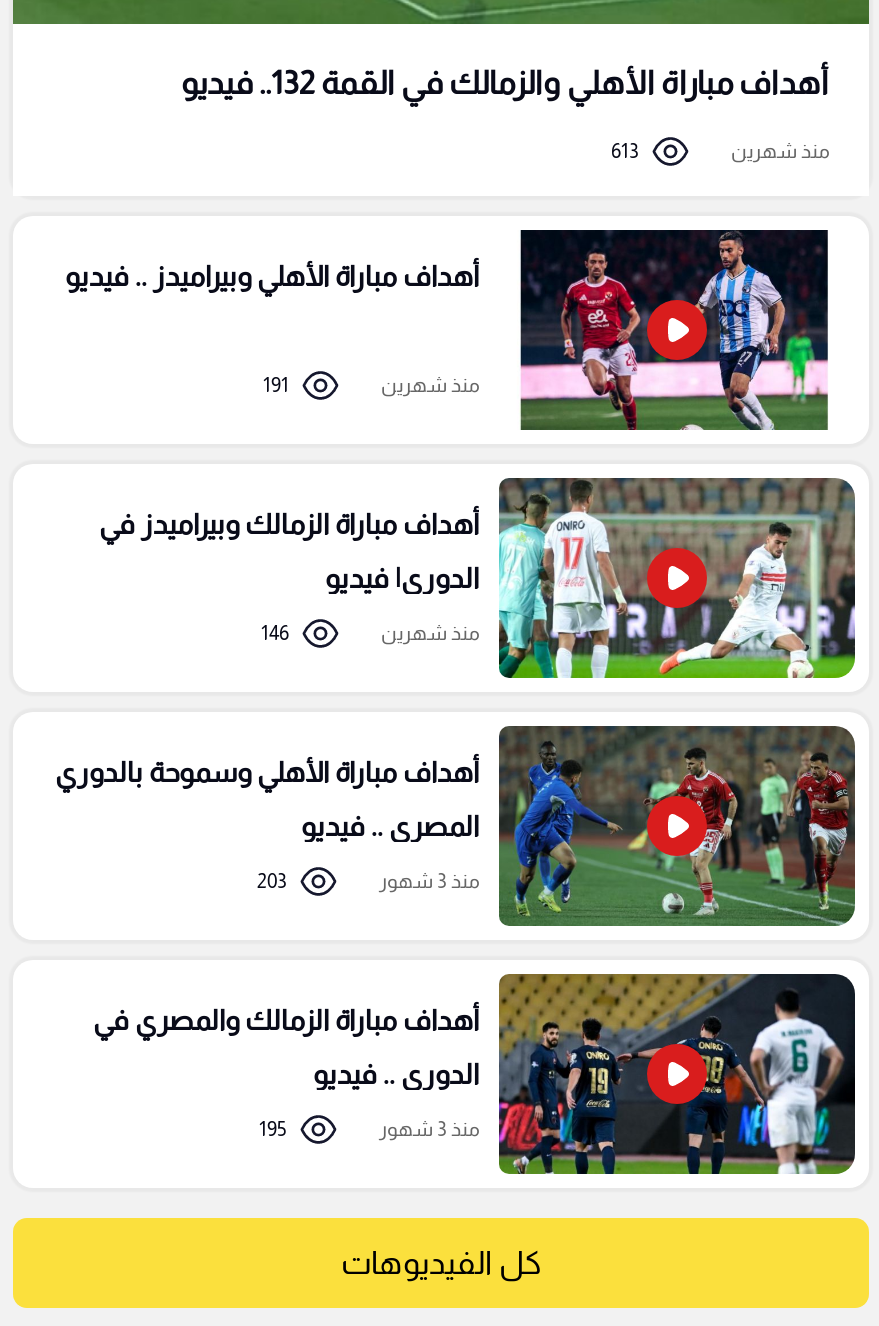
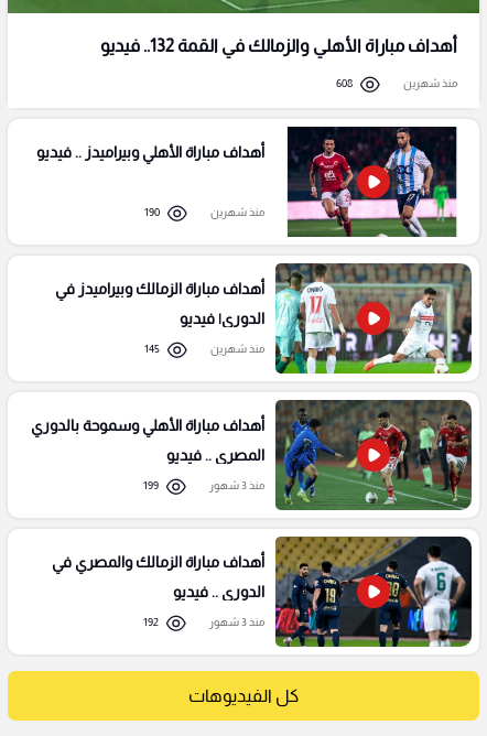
[611,140,639,162] 613 -> [336,77,353,89] 608
[263,374,289,396] 191 -> [144,206,160,218] 190
[261,622,289,644] 146 -> [144,343,160,355] 145
[257,870,287,892] 203 -> [143,480,159,492] 199
[259,1118,287,1140] 195 -> [143,616,159,628] 192

